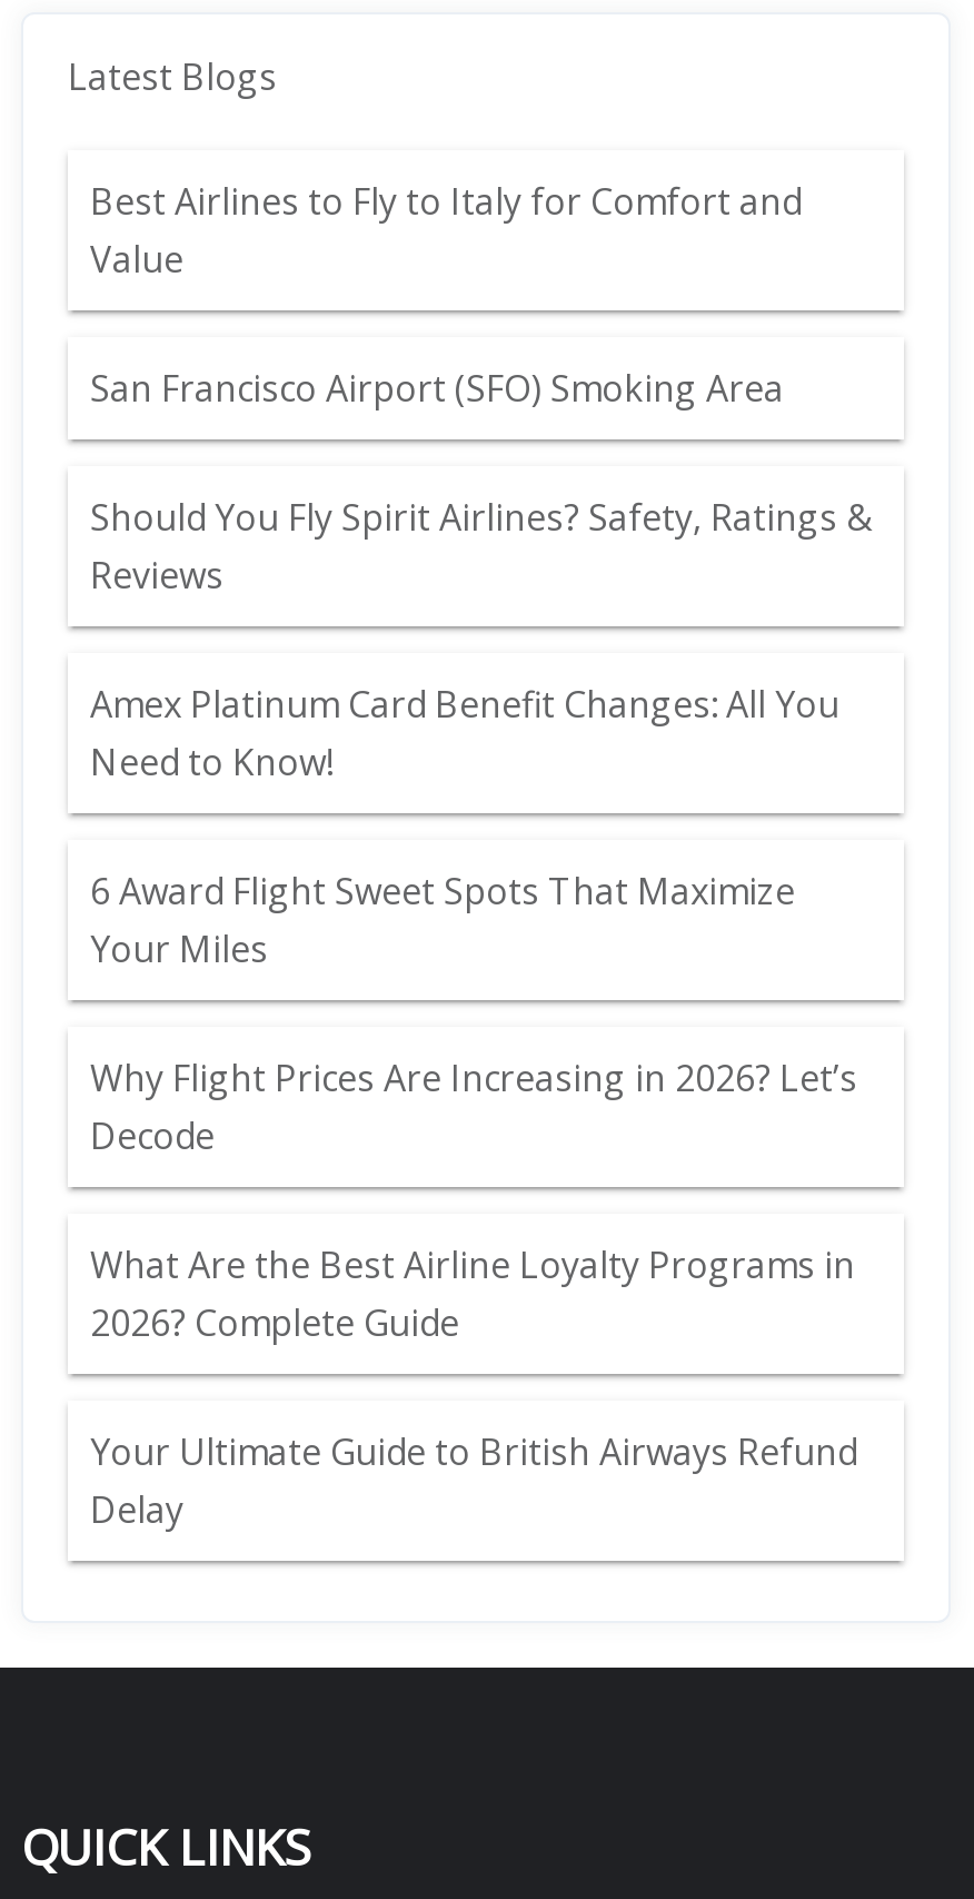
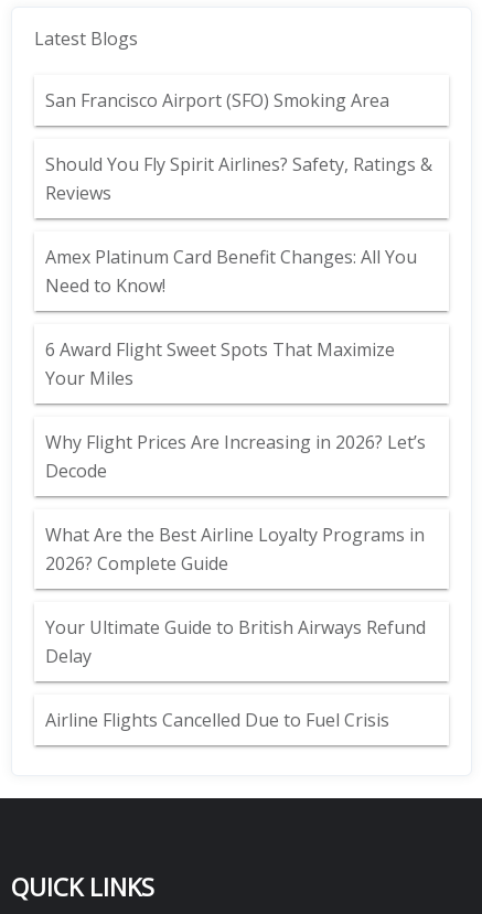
[90,177,802,284] Best Airlines to Fly to Italy for Comfort and | Value -> none
moved [90,364,871,1534] -> [45,88,432,668]: San Francisco Airport (SFO) Smoking Area | Should You Fly Spirit Airlines? Safety, Ratings & | Reviews | ... | Your Ultimate Guide to British Airways Refund | Delay
none -> [45,708,389,732] Airline Flights Cancelled Due to Fuel Crisis

